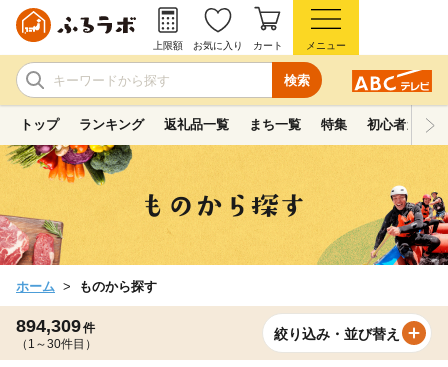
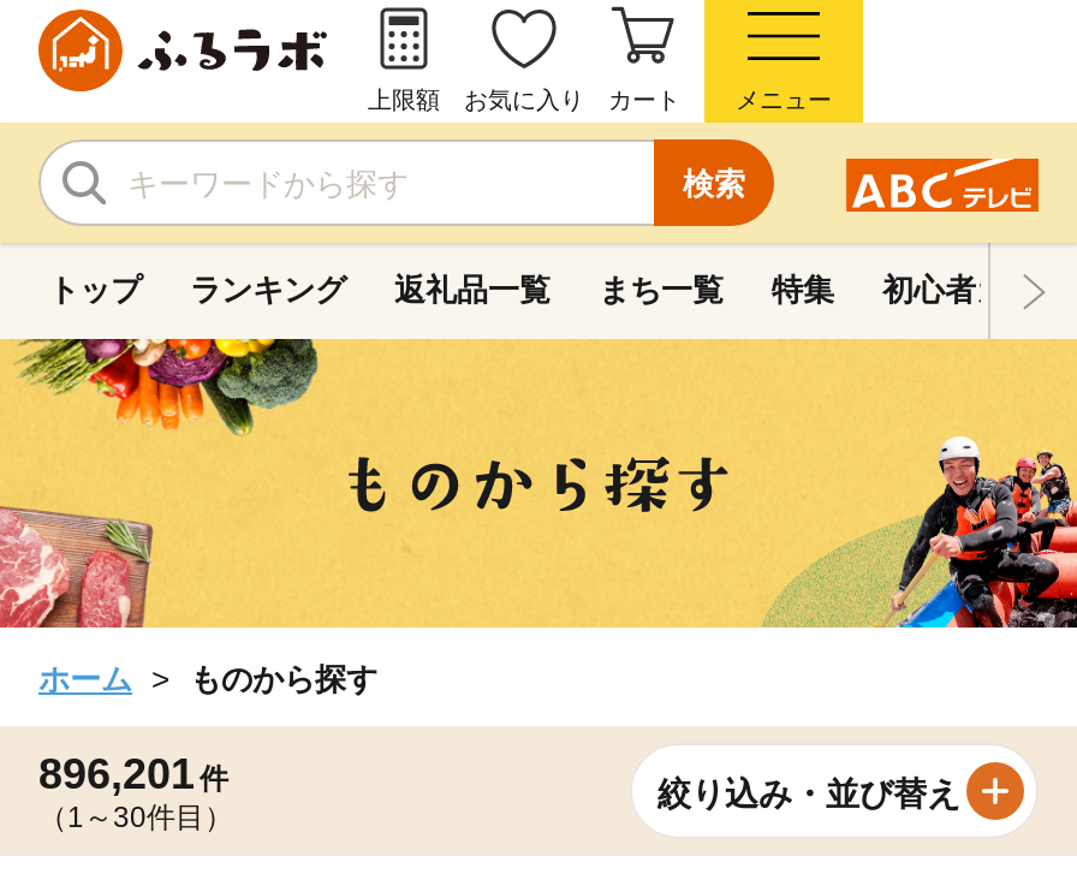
[16,316,95,336] 894,309 件 -> [38,750,228,798] 896,201 件

